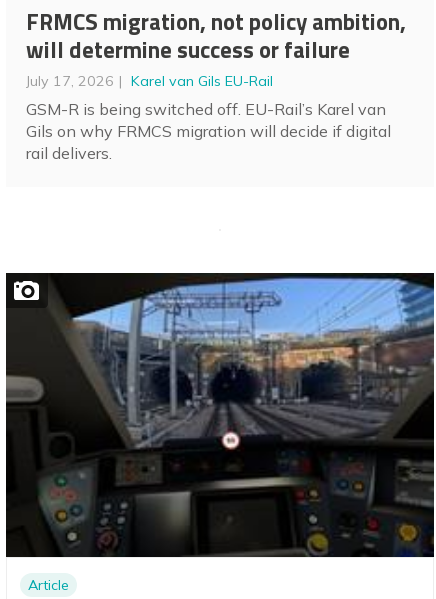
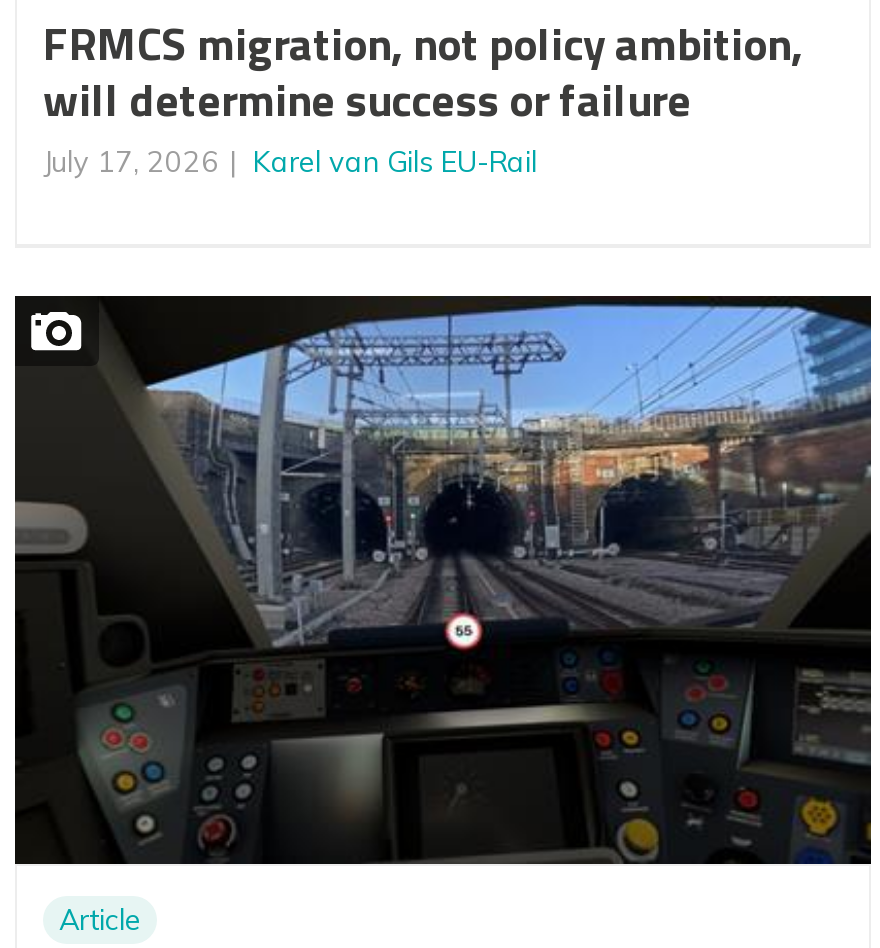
[26,99,391,163] GSM-R is being switched off. EU-Rail’s Karel van | Gils on why FRMCS migration will decide if digital | rail delivers. -> none

